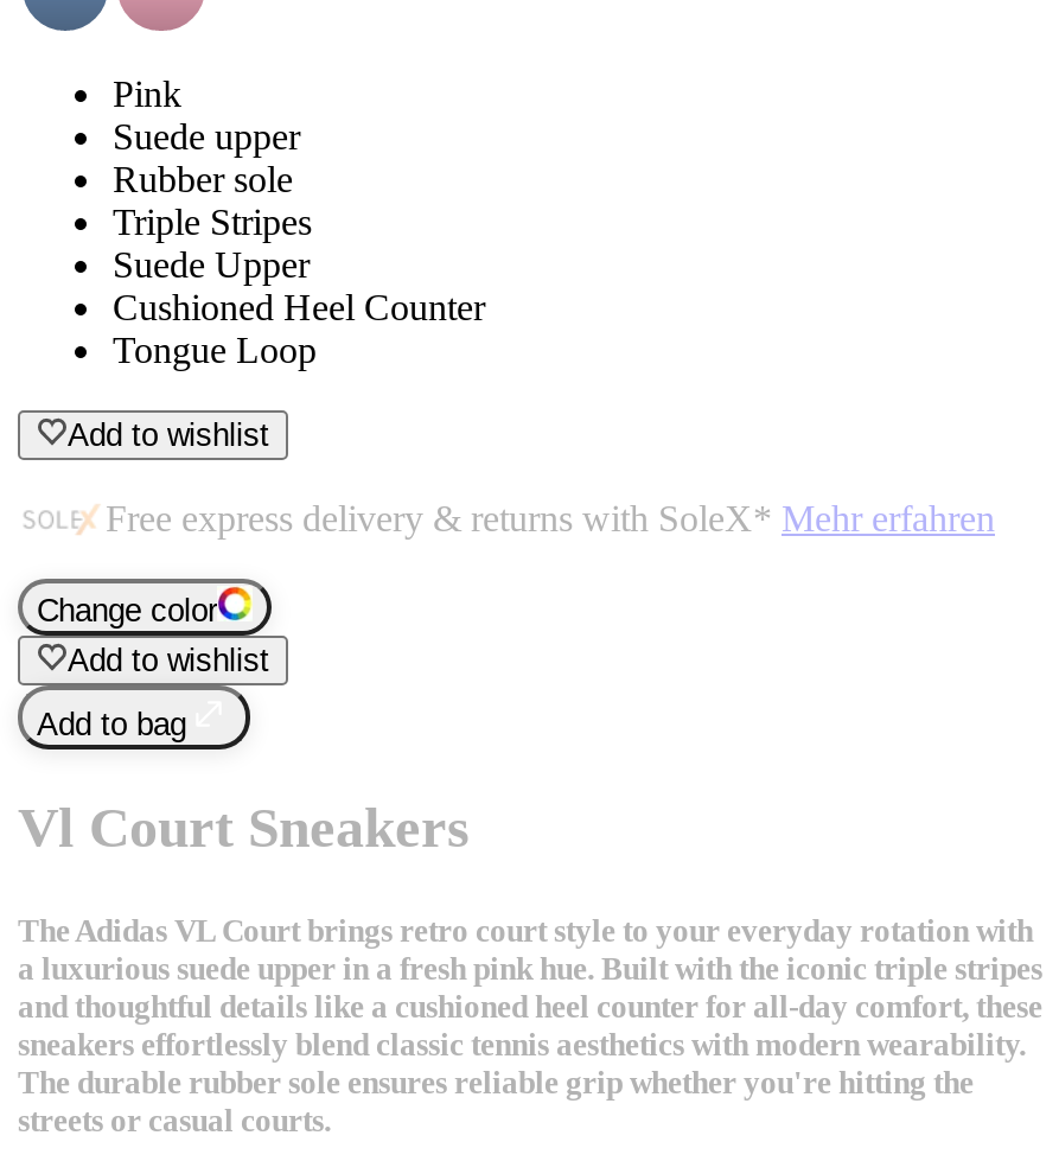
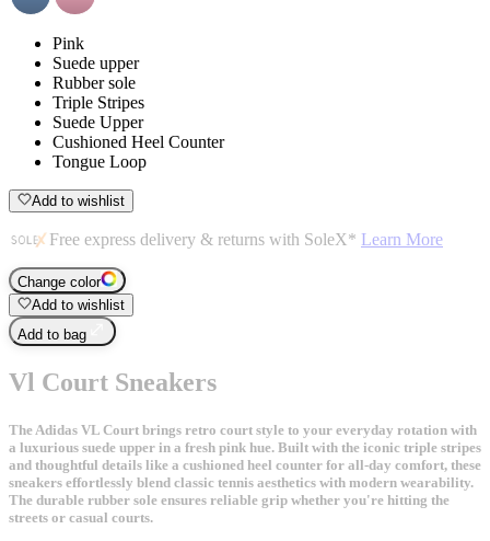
[106,498,995,538] Free express delivery & returns with SoleX* Mehr erfahren -> [49,230,443,248] Free express delivery & returns with SoleX* Learn More

